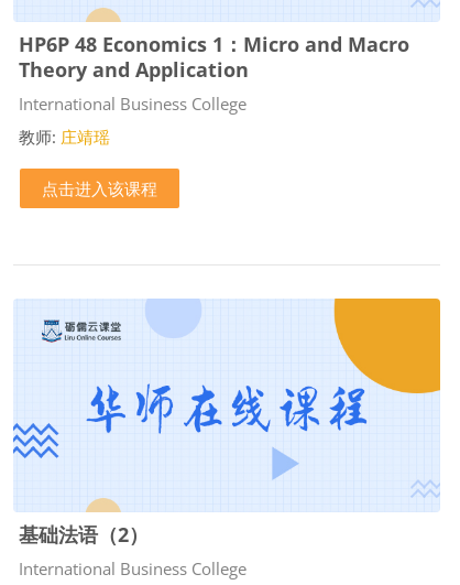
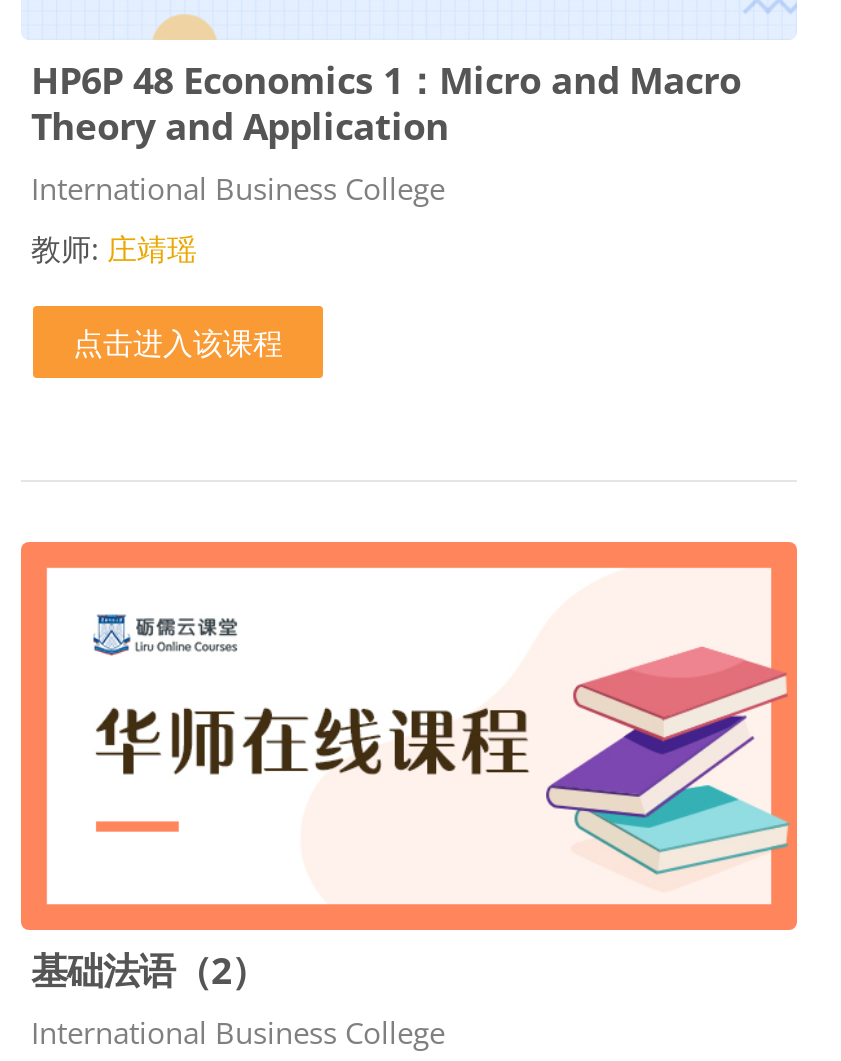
[12,299,440,512] [image] -> [19,540,799,932] [image]

